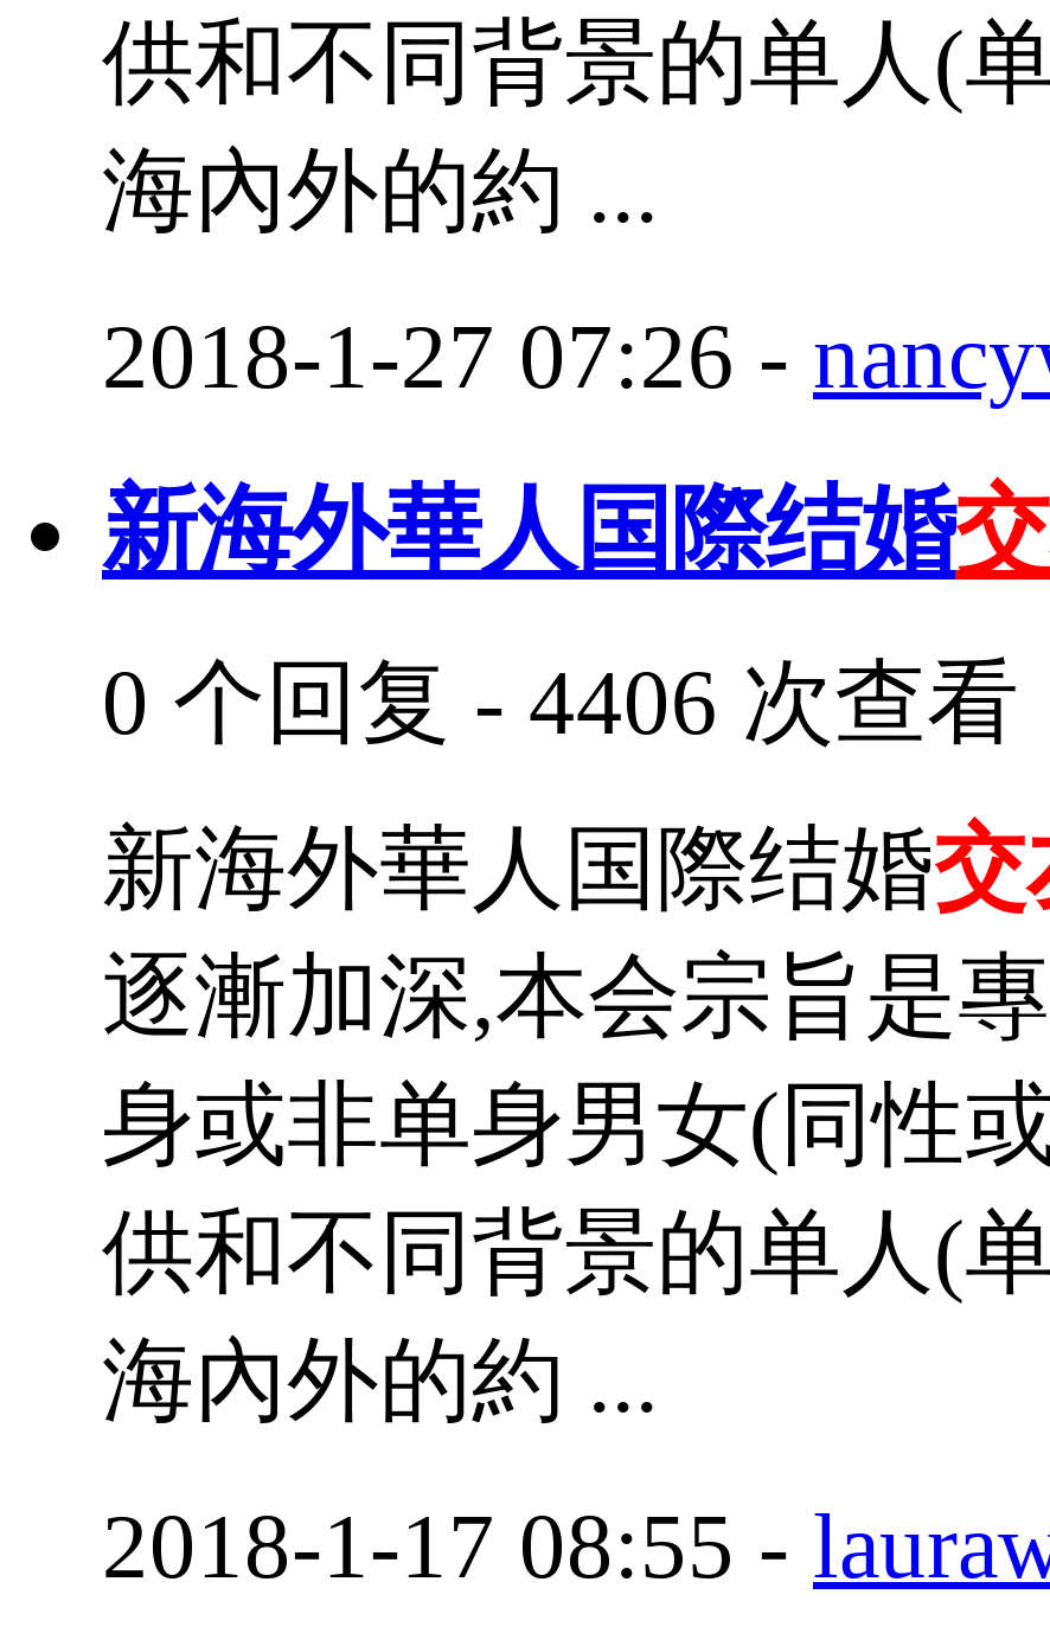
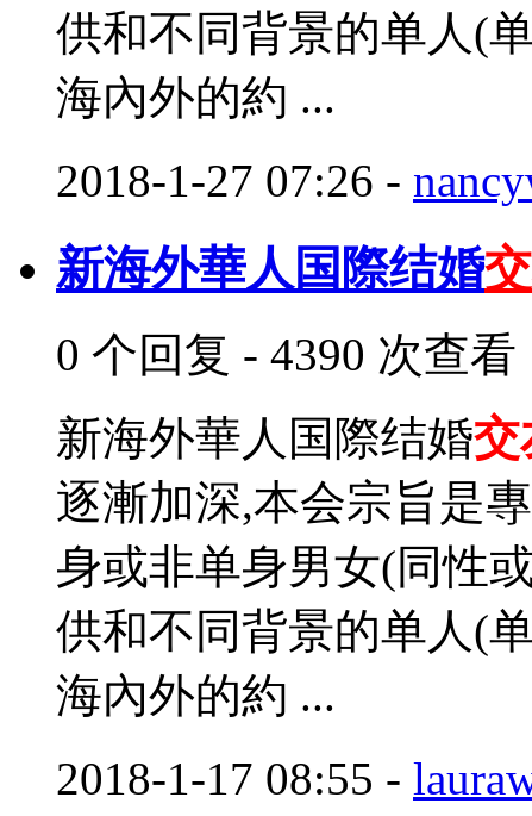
[102,652,1019,753] 0 个回复 - 4406 次查看 -> [56,329,517,380] 0 个回复 - 4390 次查看

